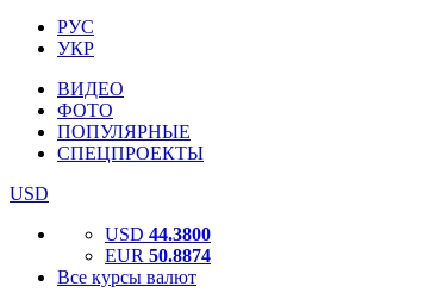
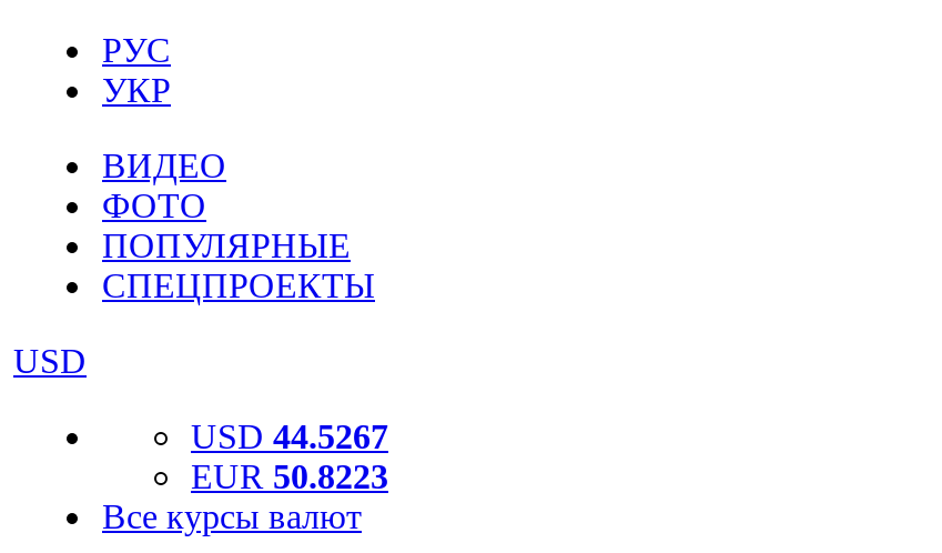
[105,224,211,244] USD 44.3800 -> [191,418,388,455] USD 44.5267
[105,245,211,266] EUR 50.8874 -> [191,458,388,495] EUR 50.8223

